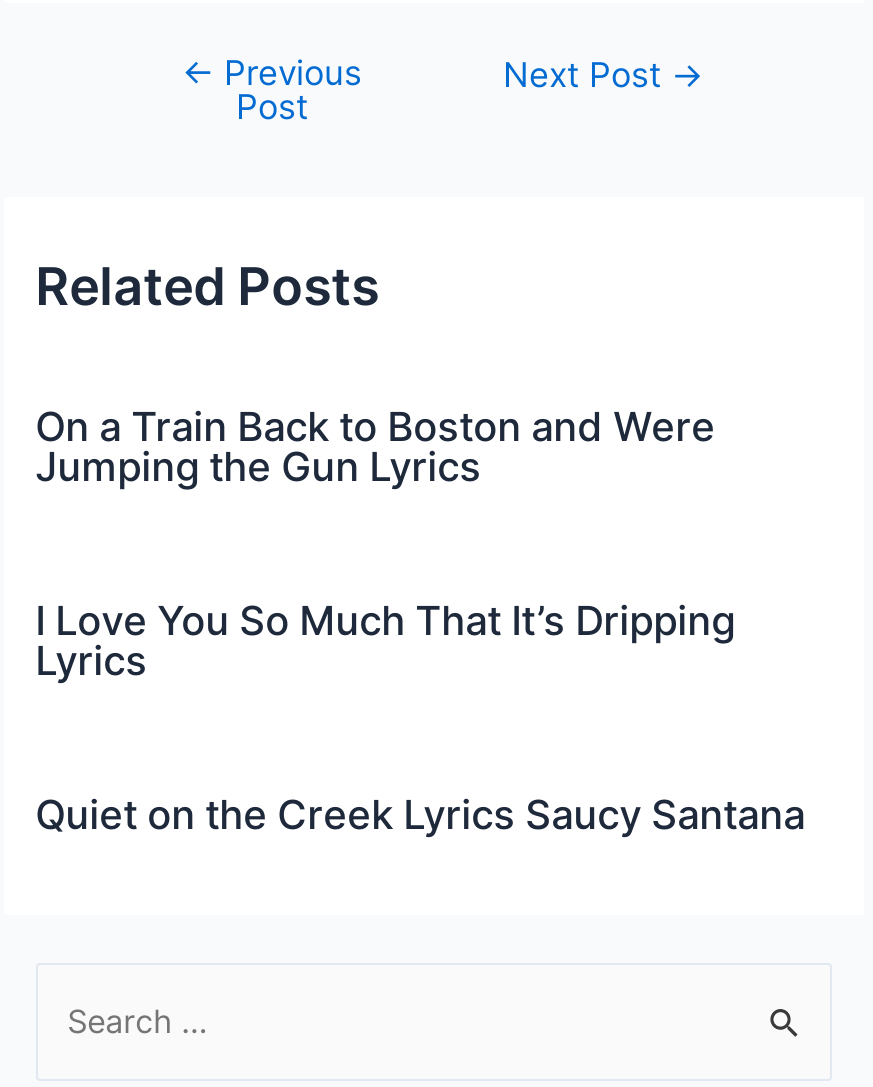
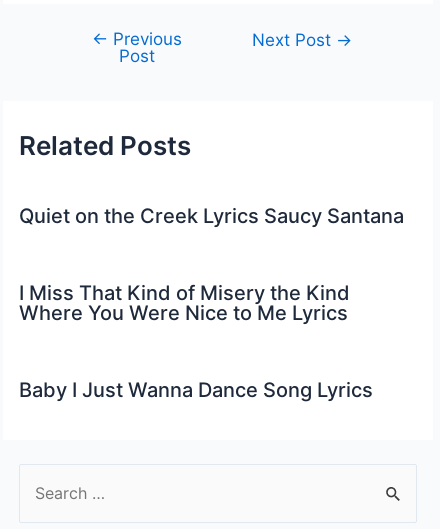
[35,403,735,685] On a Train Back to Boston and Were | Jumping the Gun Lyrics | I Love You So Much That It’s Dripping | Lyrics -> none
moved [35,791,805,839] -> [19,204,404,228]: Quiet on the Creek Lyrics Saucy Santana
none -> [19,281,373,402] I Miss That Kind of Misery the Kind | Where You Were Nice to Me Lyrics | Baby I Just Wanna Dance Song Lyrics

